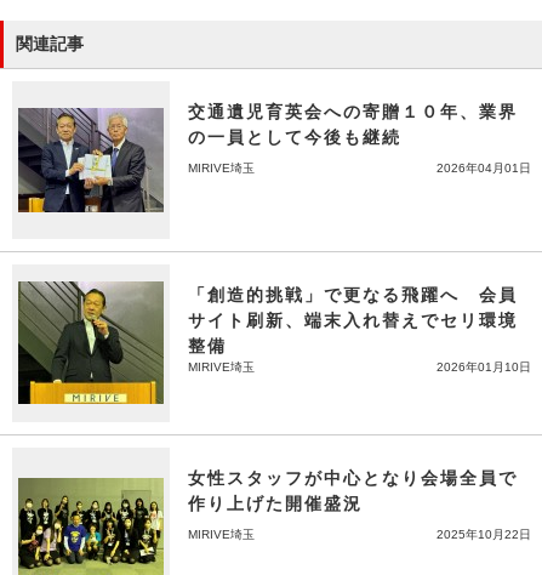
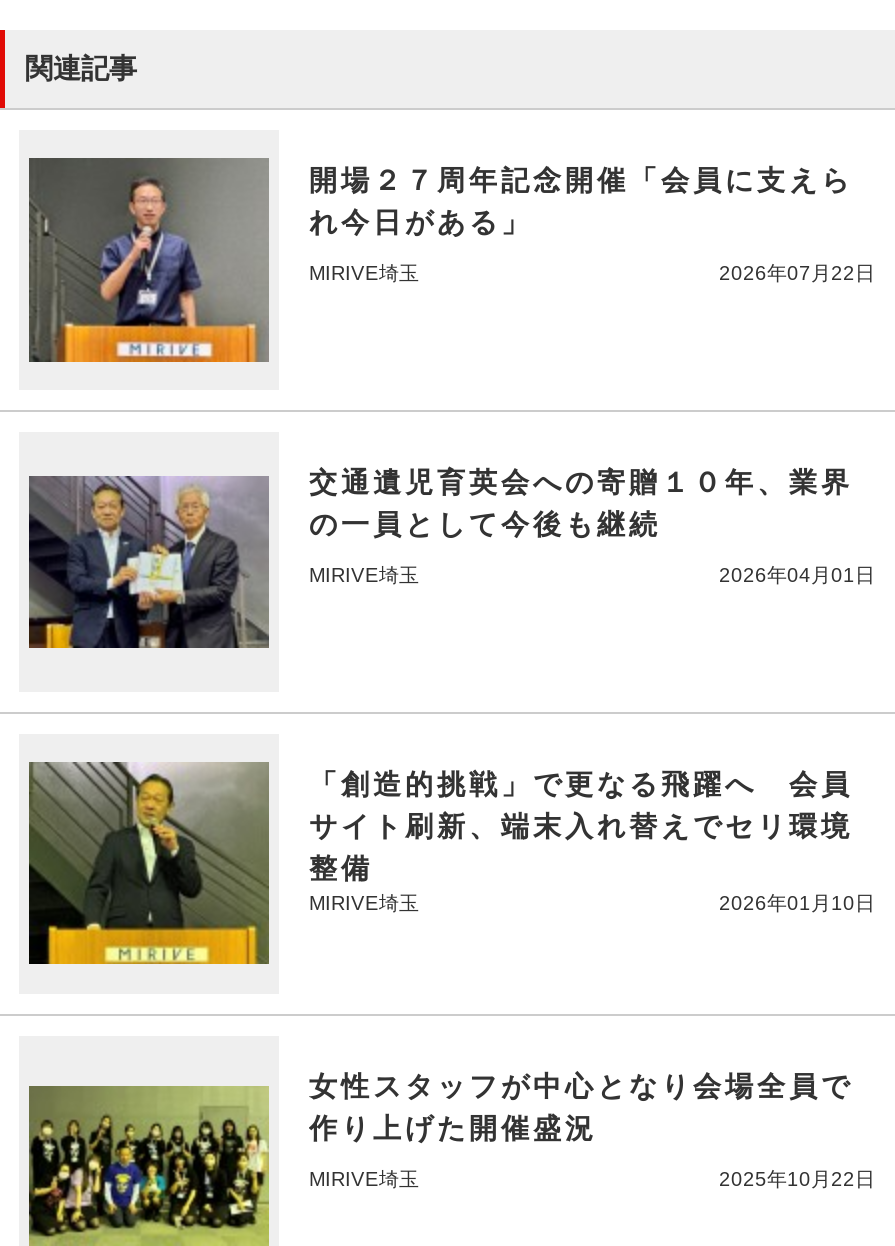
none -> [27,156,875,364] [image] | 開場２７周年記念開催「会員に支えら | れ今日がある」 | MIRIVE埼玉 | 2026年07月22日

